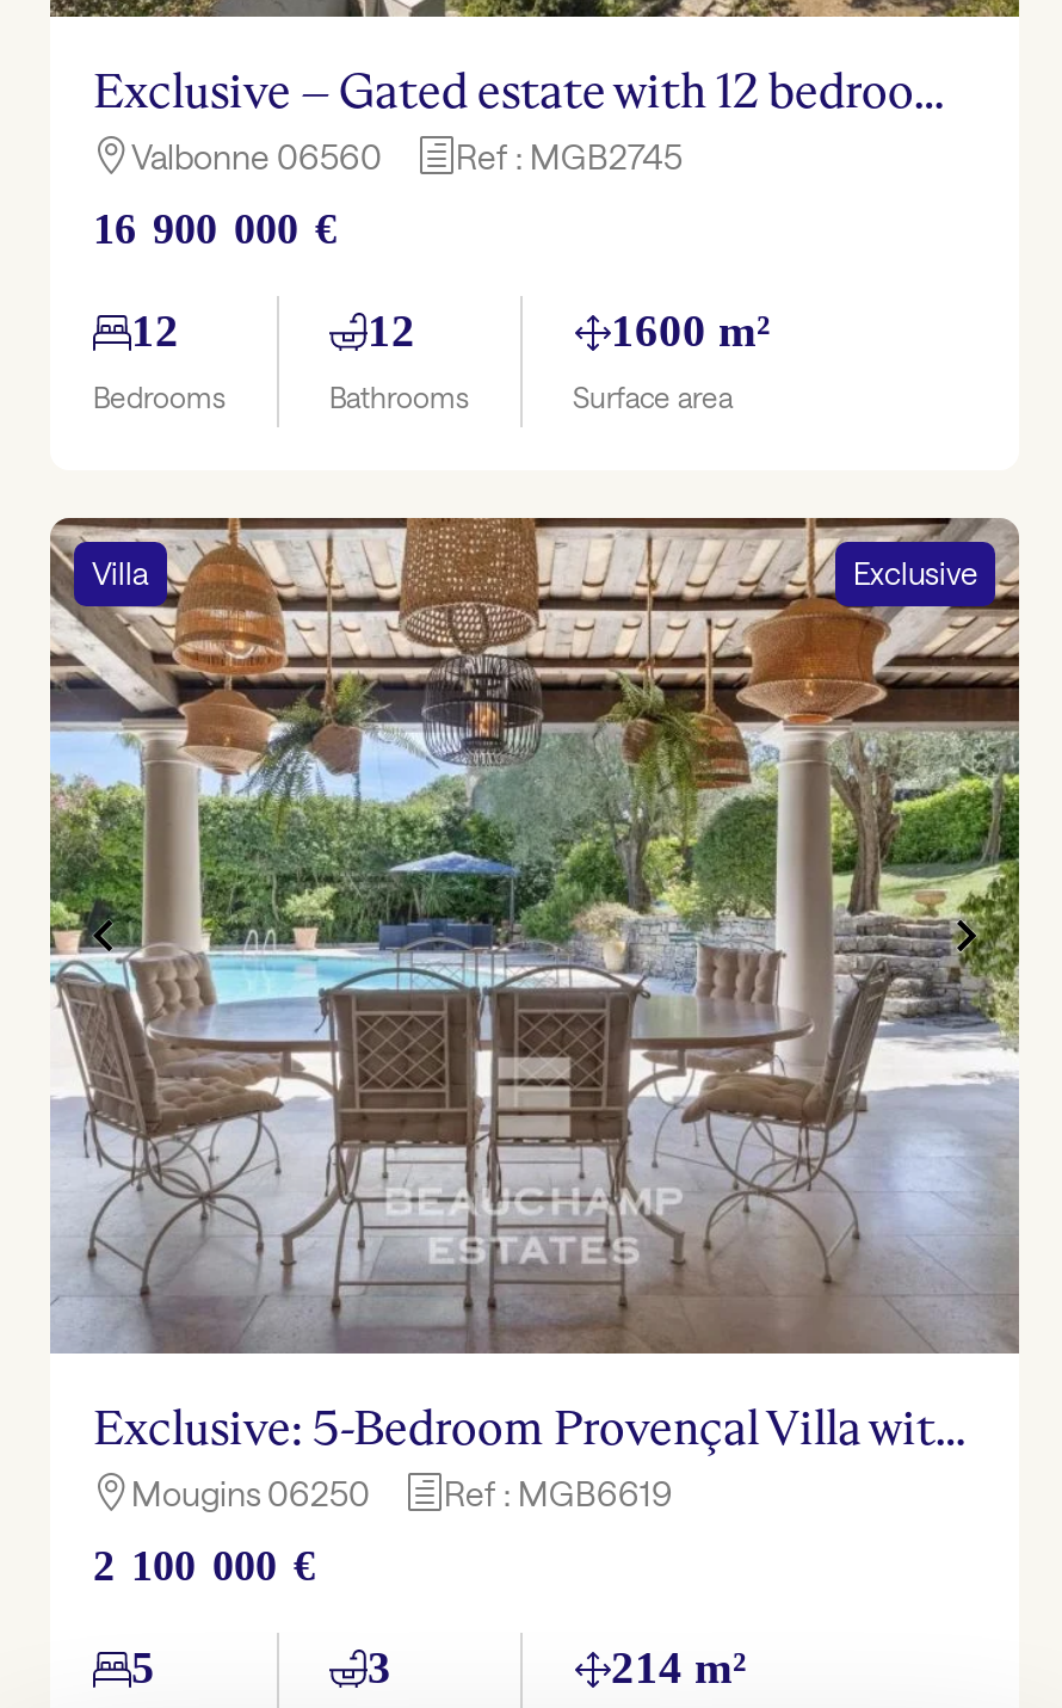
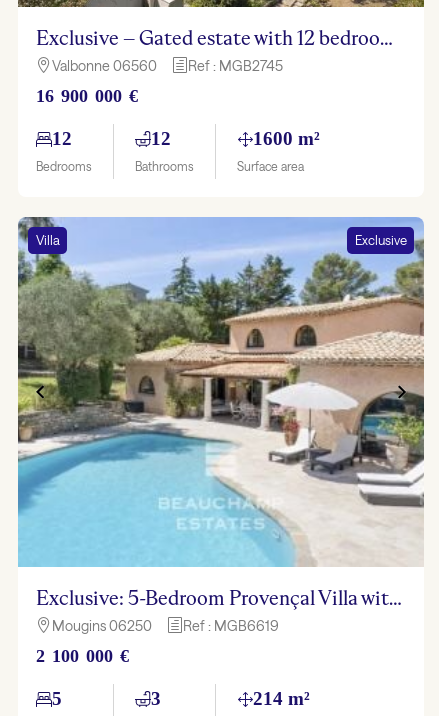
[48,516,1021,1356] [image] -> [17,216,425,568] [image]

